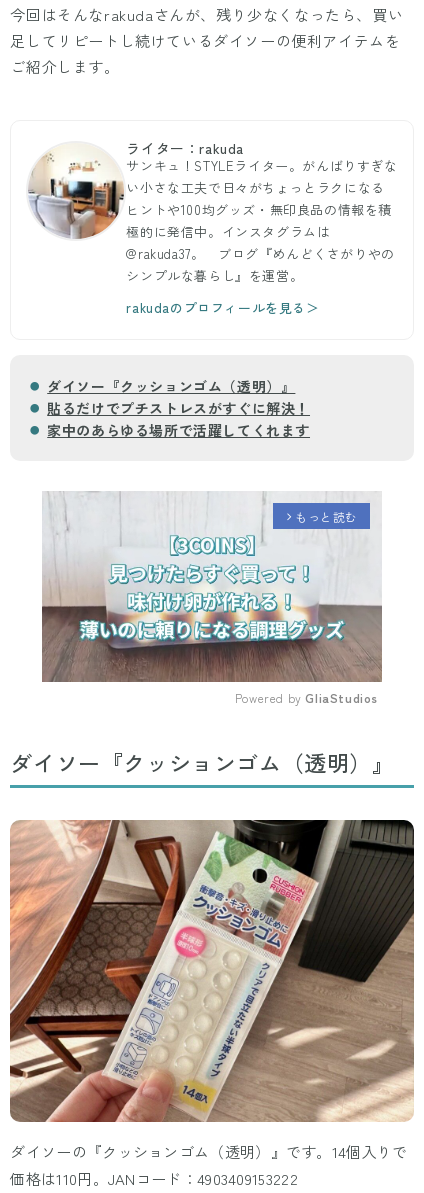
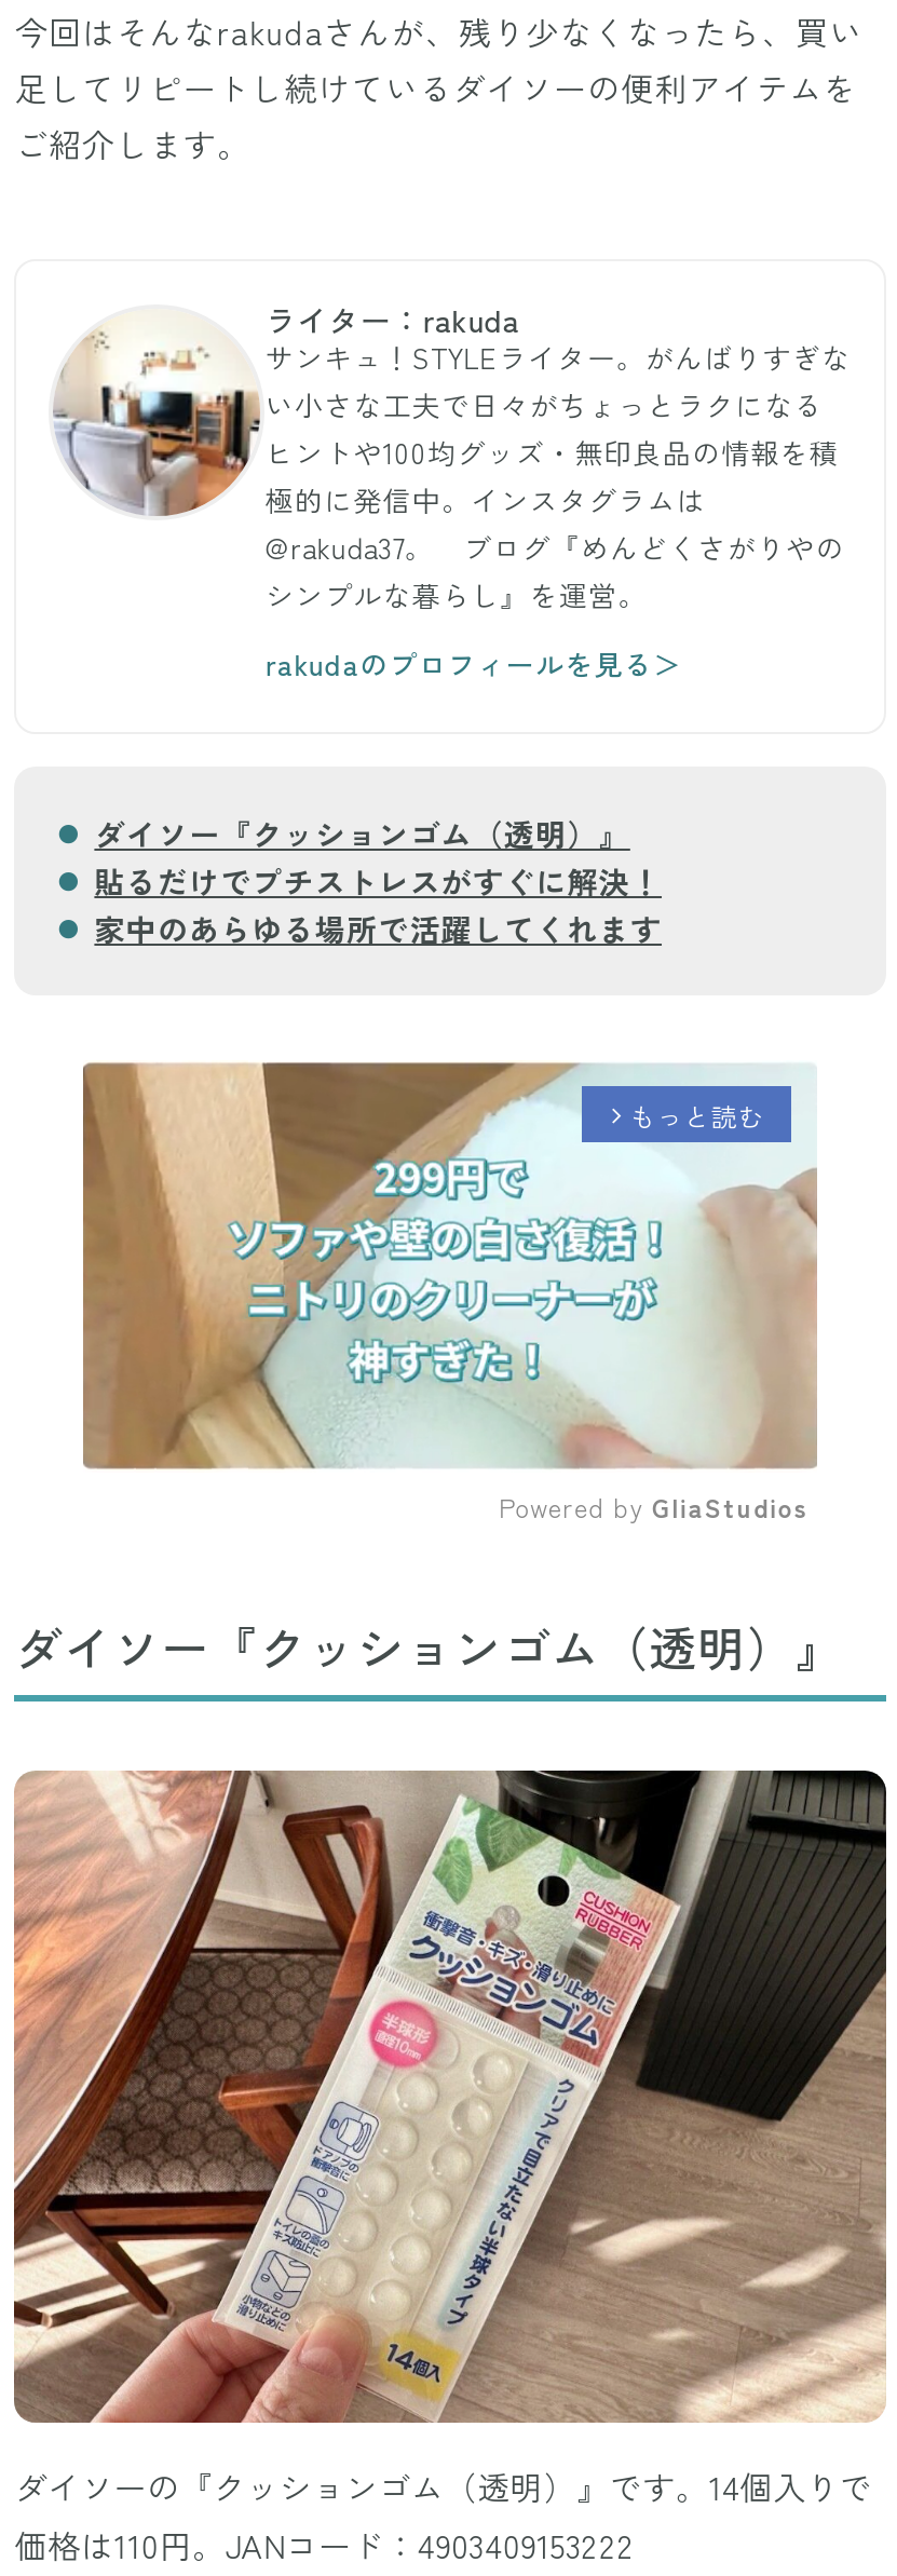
[42,492,382,683] [image] -> [81,1062,817,1473] [image]

